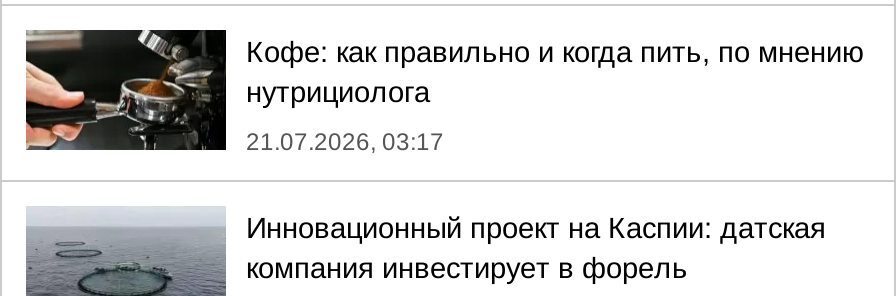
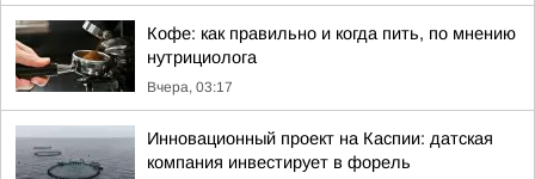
[246,128,444,156] 21.07.2026, 03:17 -> [147,79,233,95] Вчера, 03:17

